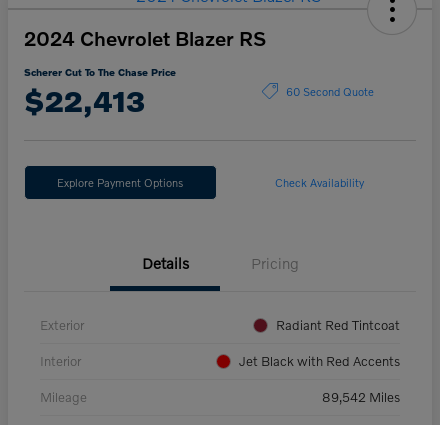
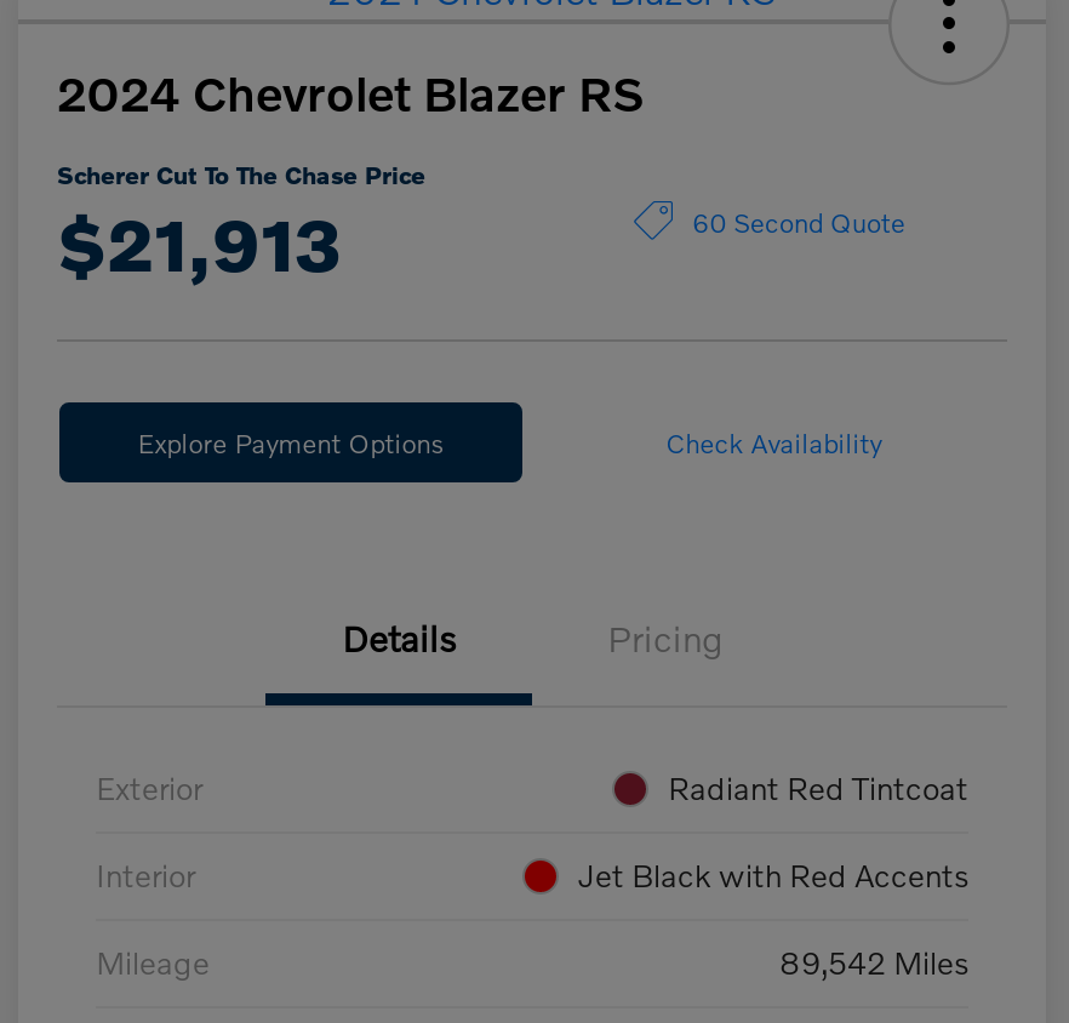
[24,83,145,118] $22,413 -> [57,202,341,287] $21,913

